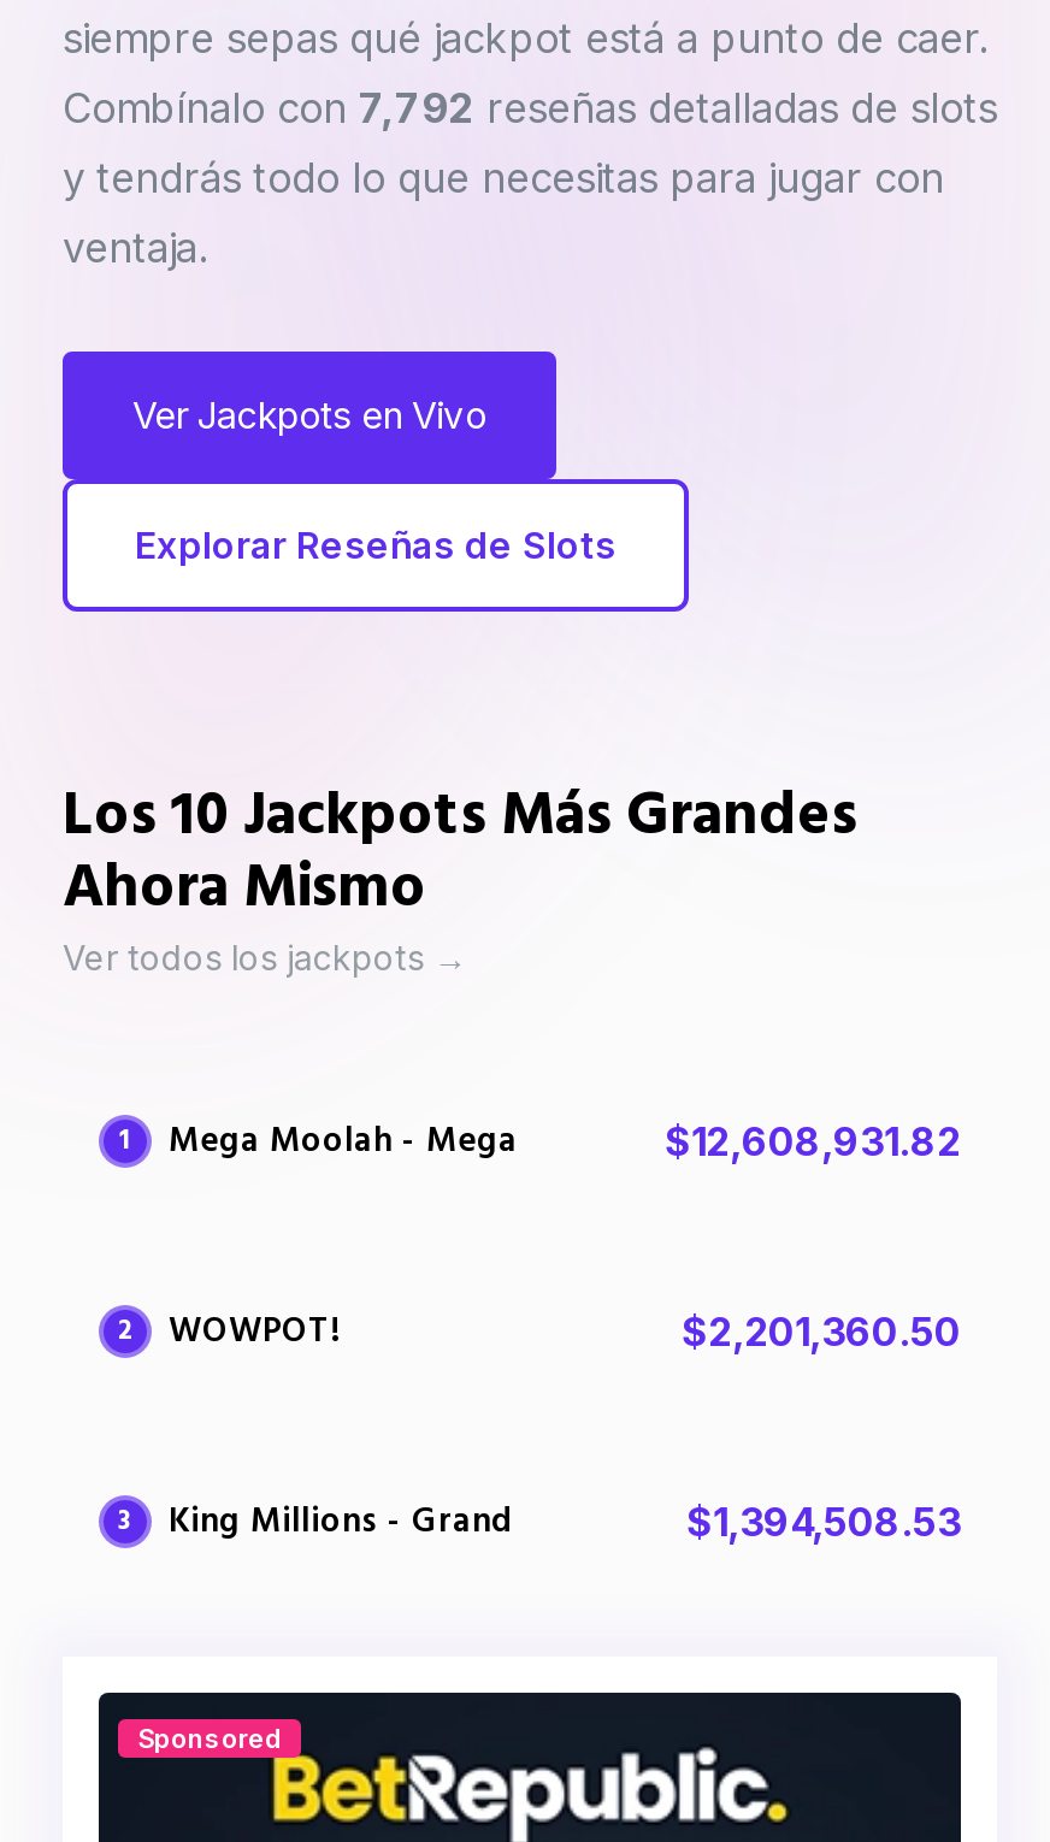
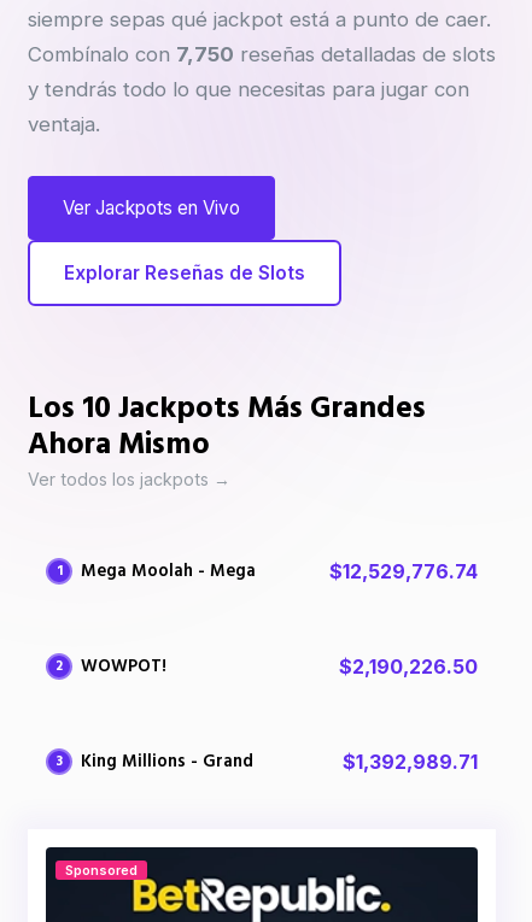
[63,84,997,132] Combínalo con 7,792 reseñas detalladas de slots -> [28,42,496,66] Combínalo con 7,750 reseñas detalladas de slots
[665,1117,961,1165] $12,608,931.82 -> [329,559,478,583] $12,529,776.74
[682,1307,961,1356] $2,201,360.50 -> [339,654,478,679] $2,190,226.50
[686,1498,961,1546] $1,394,508.53 -> [343,750,478,774] $1,392,989.71

